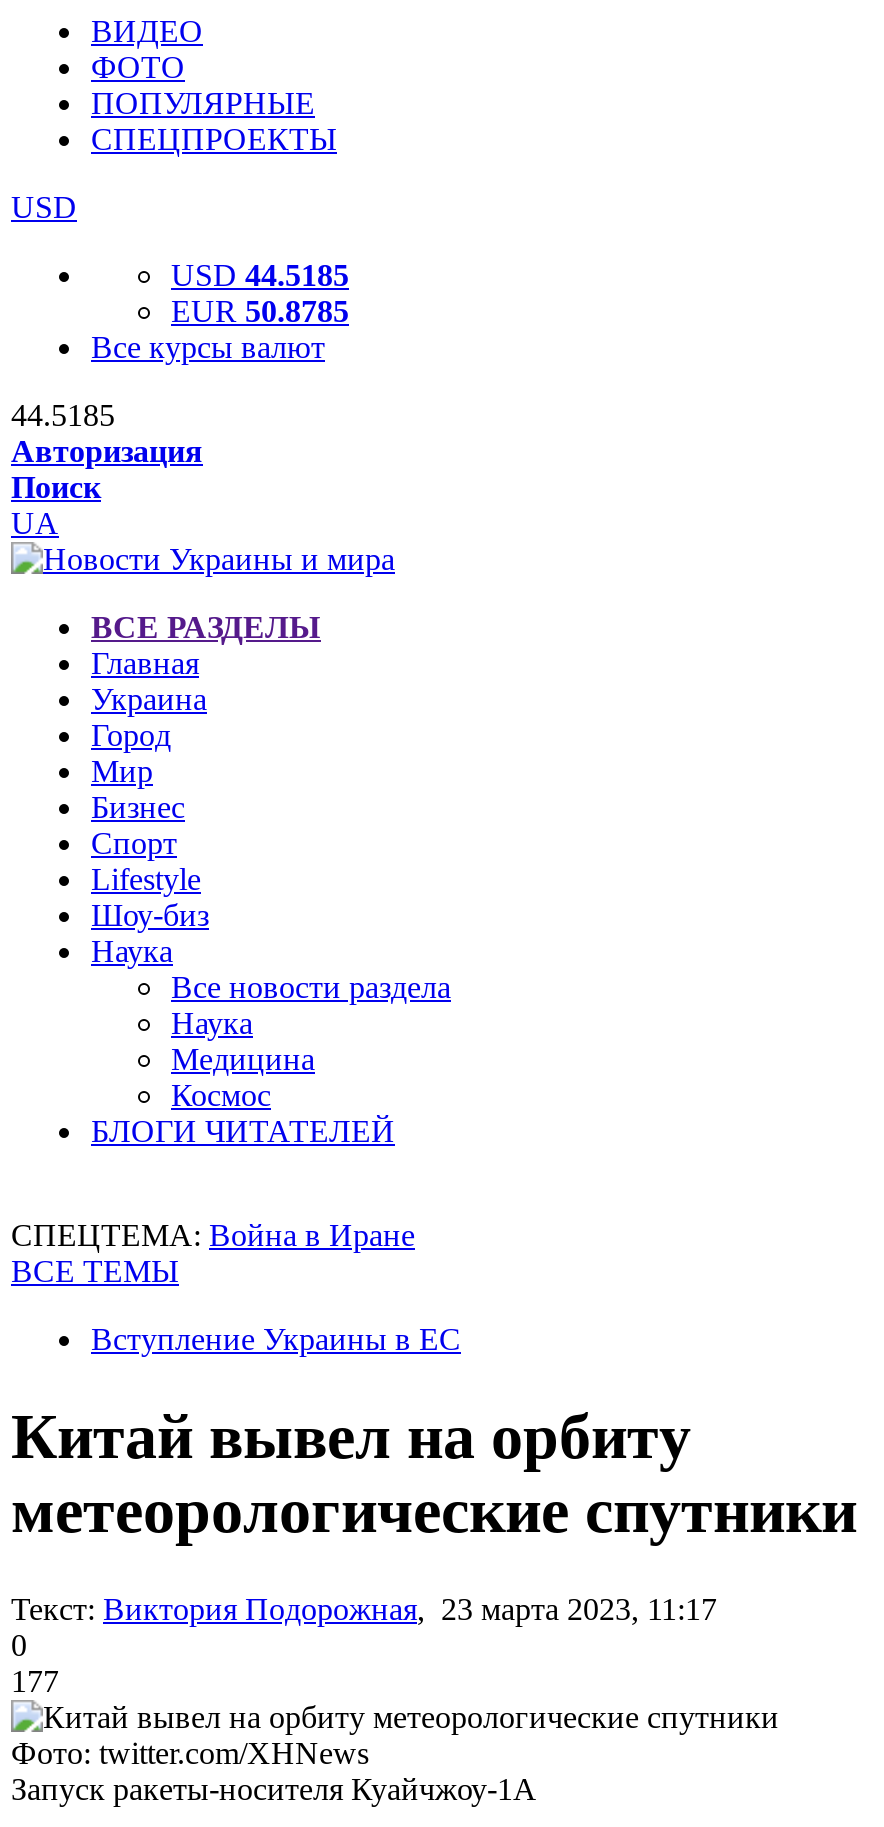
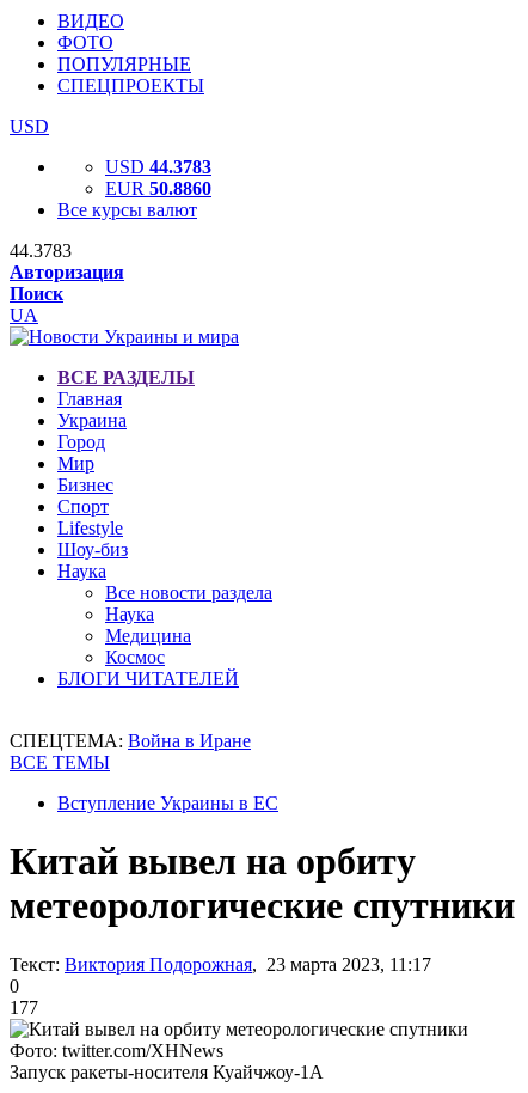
[171,258,349,292] USD 44.5185 -> [105,157,211,177] USD 44.3783
[171,294,349,328] EUR 50.8785 -> [105,178,211,199] EUR 50.8860
[11,398,115,432] 44.5185 -> [10,240,72,261] 44.3783

